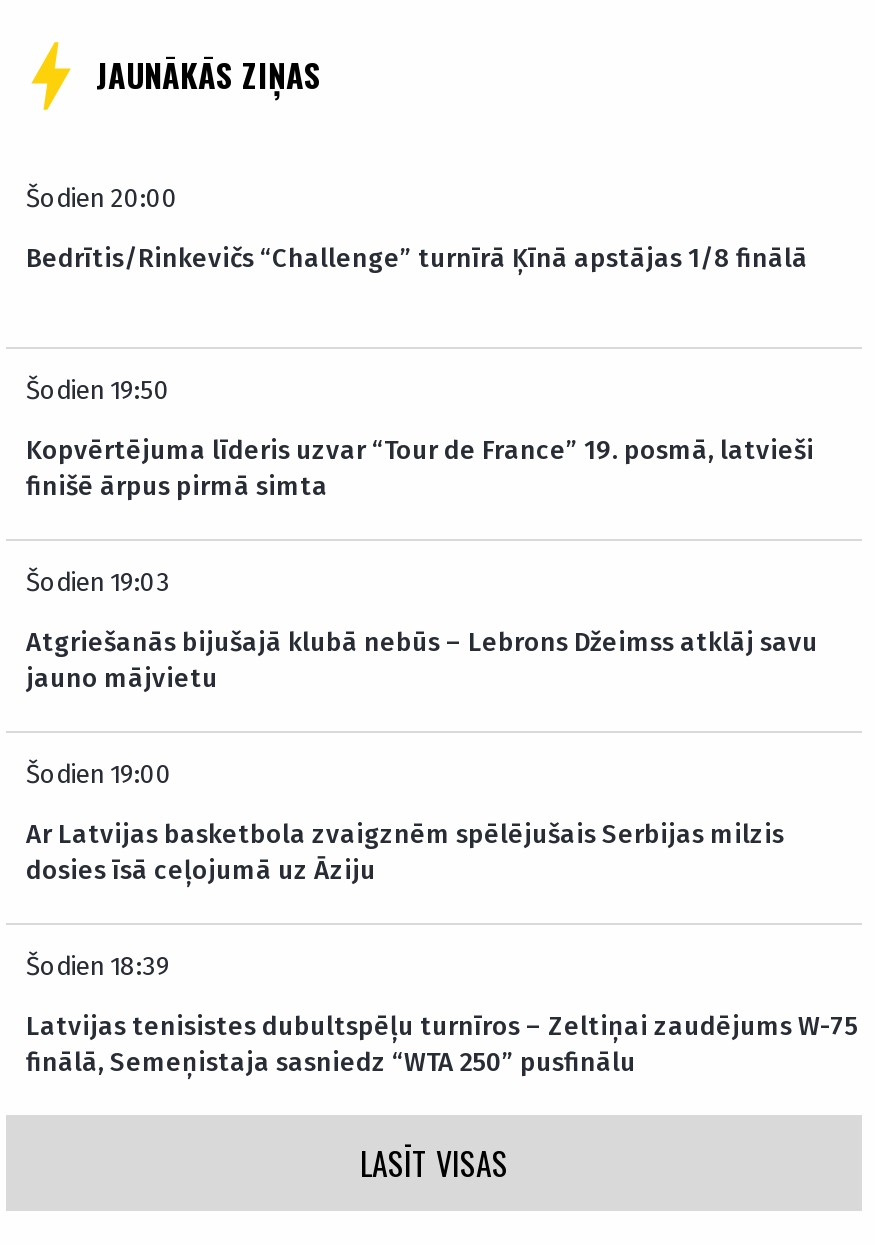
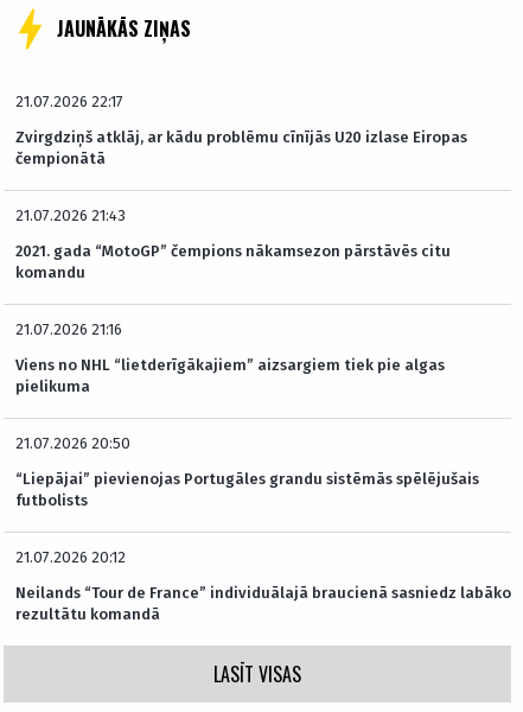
[26,183,178,213] Šodien 20:00 -> [15,93,123,110] 21.07.2026 22:17
[26,243,808,273] Bedrītis/Rinkevičs “Challenge” turnīrā Ķīnā apstājas 1/8 finālā -> [15,128,467,167] Zvirgdziņš atklāj, ar kādu problēmu cīnījās U20 izlase Eiropas | čempionātā
[26,375,170,405] Šodien 19:50 -> [15,207,126,224] 21.07.2026 21:43
[26,435,814,501] Kopvērtējuma līderis uzvar “Tour de France” 19. posmā, latvieši | finišē ārpus pirmā simta -> [15,242,451,281] 2021. gada “MotoGP” čempions nākamsezon pārstāvēs citu | komandu
[26,567,170,597] Šodien 19:03 -> [15,321,122,338] 21.07.2026 21:16
[26,627,818,693] Atgriešanās bijušajā klubā nebūs – Lebrons Džeimss atklāj savu | jauno mājvietu -> [15,356,445,395] Viens no NHL “lietderīgākajiem” aizsargiem tiek pie algas | pielikuma
[26,759,172,789] Šodien 19:00 -> [15,434,130,452] 21.07.2026 20:50
[26,819,784,885] Ar Latvijas basketbola zvaigznēm spēlējušais Serbijas milzis | dosies īsā ceļojumā uz Āziju -> [15,470,479,509] “Liepājai” pievienojas Portugāles grandu sistēmās spēlējušais | futbolists
[26,951,170,981] Šodien 18:39 -> [15,548,126,566] 21.07.2026 20:12
[26,1011,858,1077] Latvijas tenisistes dubultspēļu turnīros – Zeltiņai zaudējums W-75 | finālā, Semeņistaja sasniedz “WTA 250” pusfinālu -> [15,584,511,623] Neilands “Tour de France” individuālajā braucienā sasniedz labāko | rezultātu komandā

